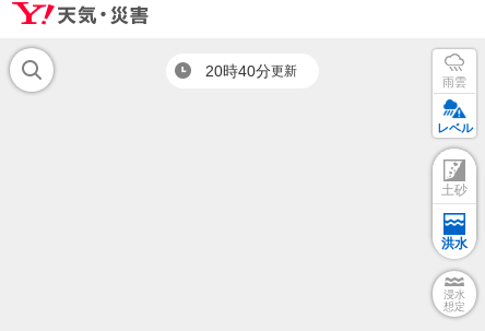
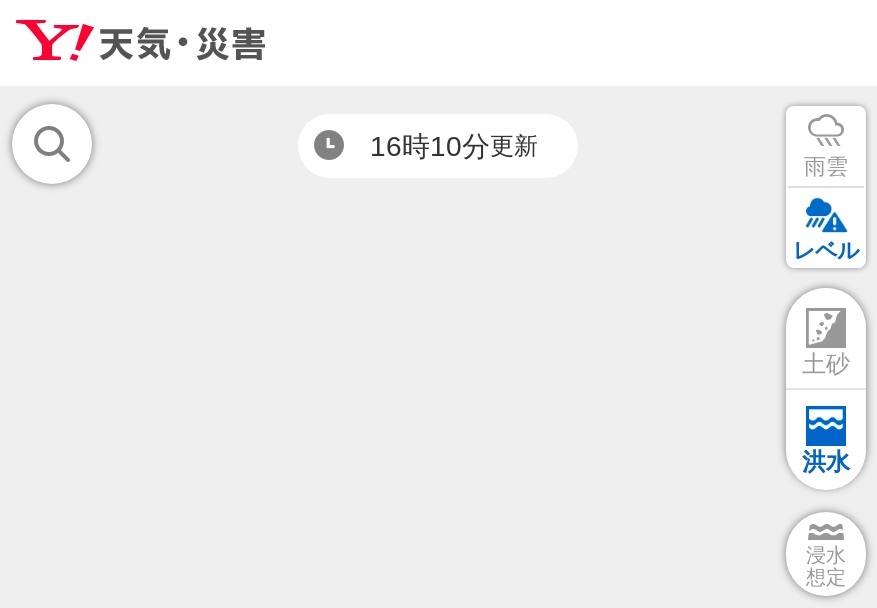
[205,62,297,80] 20時40分更新 -> [370,130,538,162] 16時10分更新

